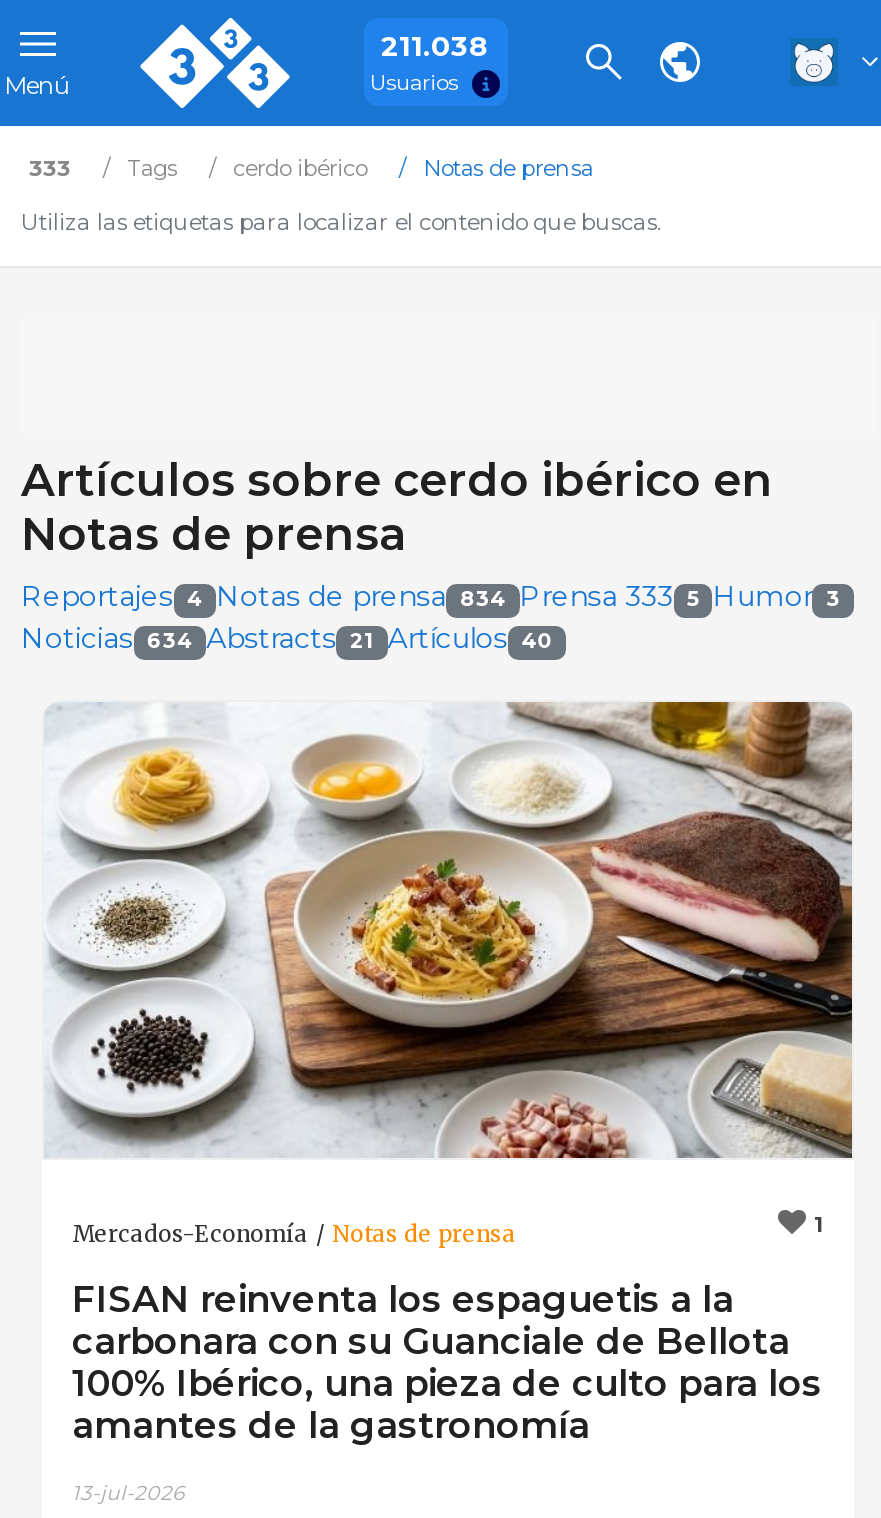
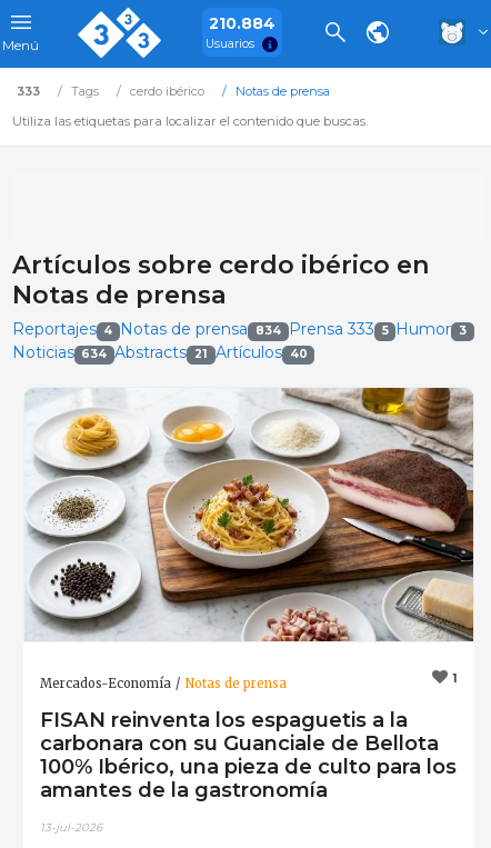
[381,27,489,63] 211.038 -> [208,13,275,33] 210.884

